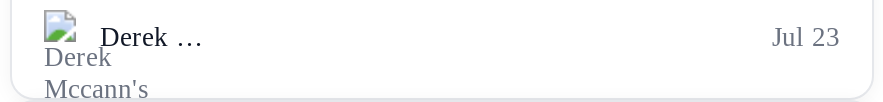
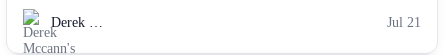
[772,23,840,53] Jul 23 -> [387,15,421,30] Jul 21

